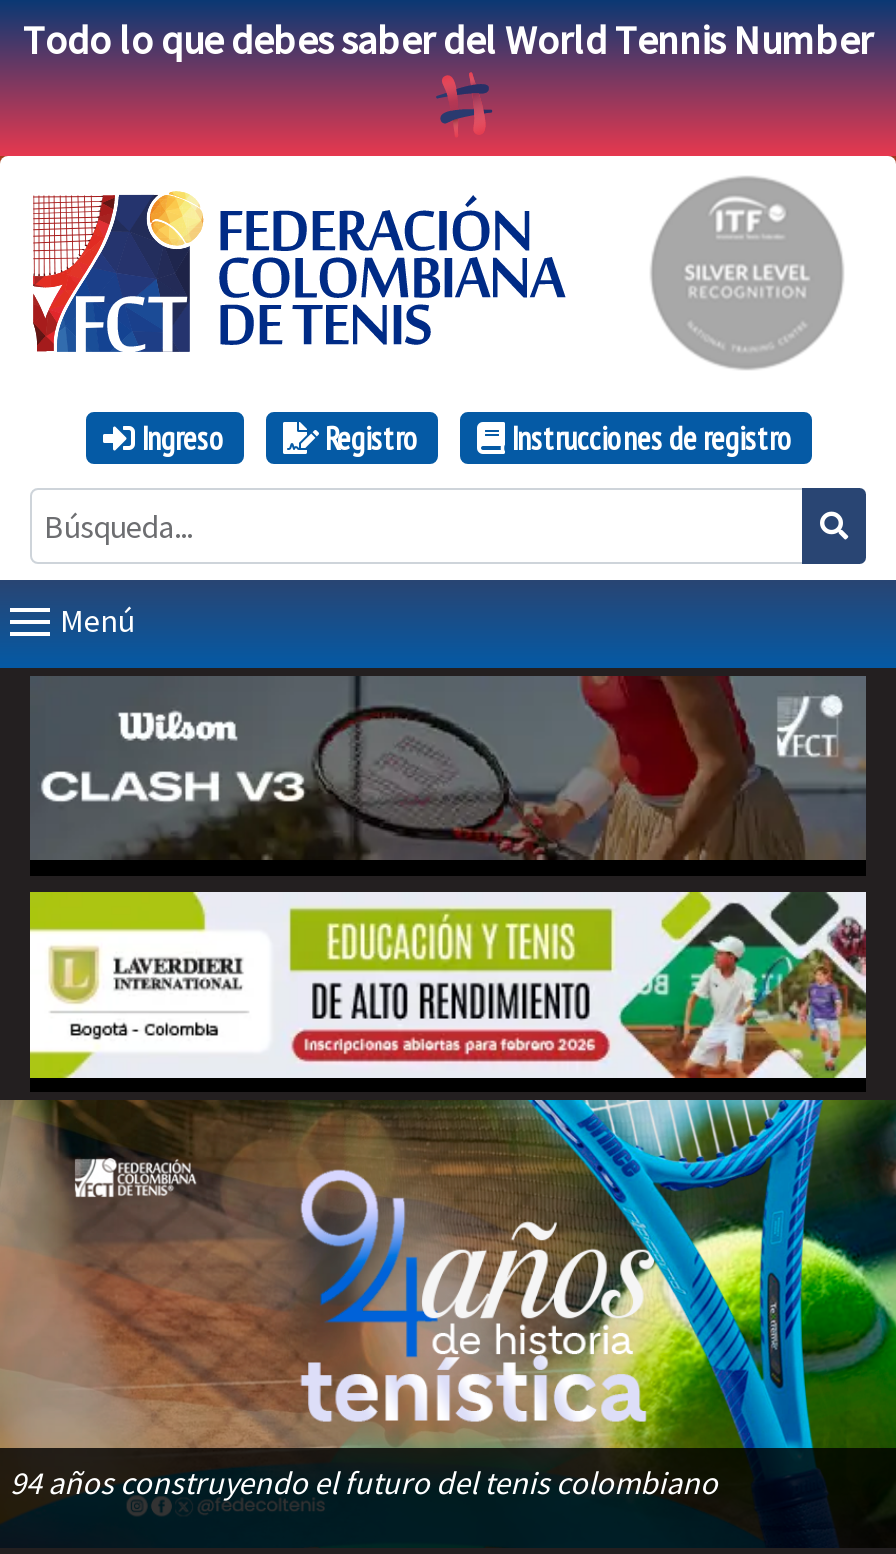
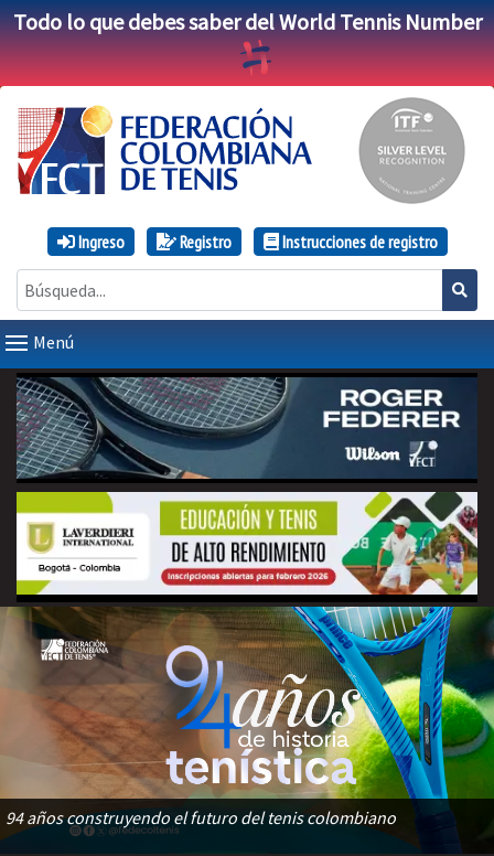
[30,676,866,868] [image] -> [17,373,477,480] [image]

